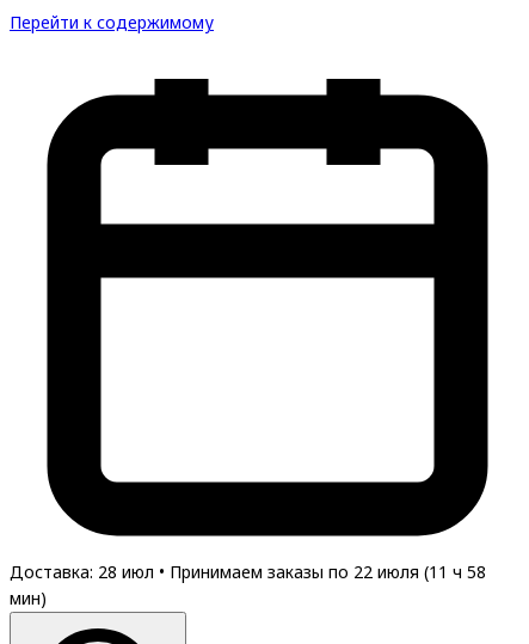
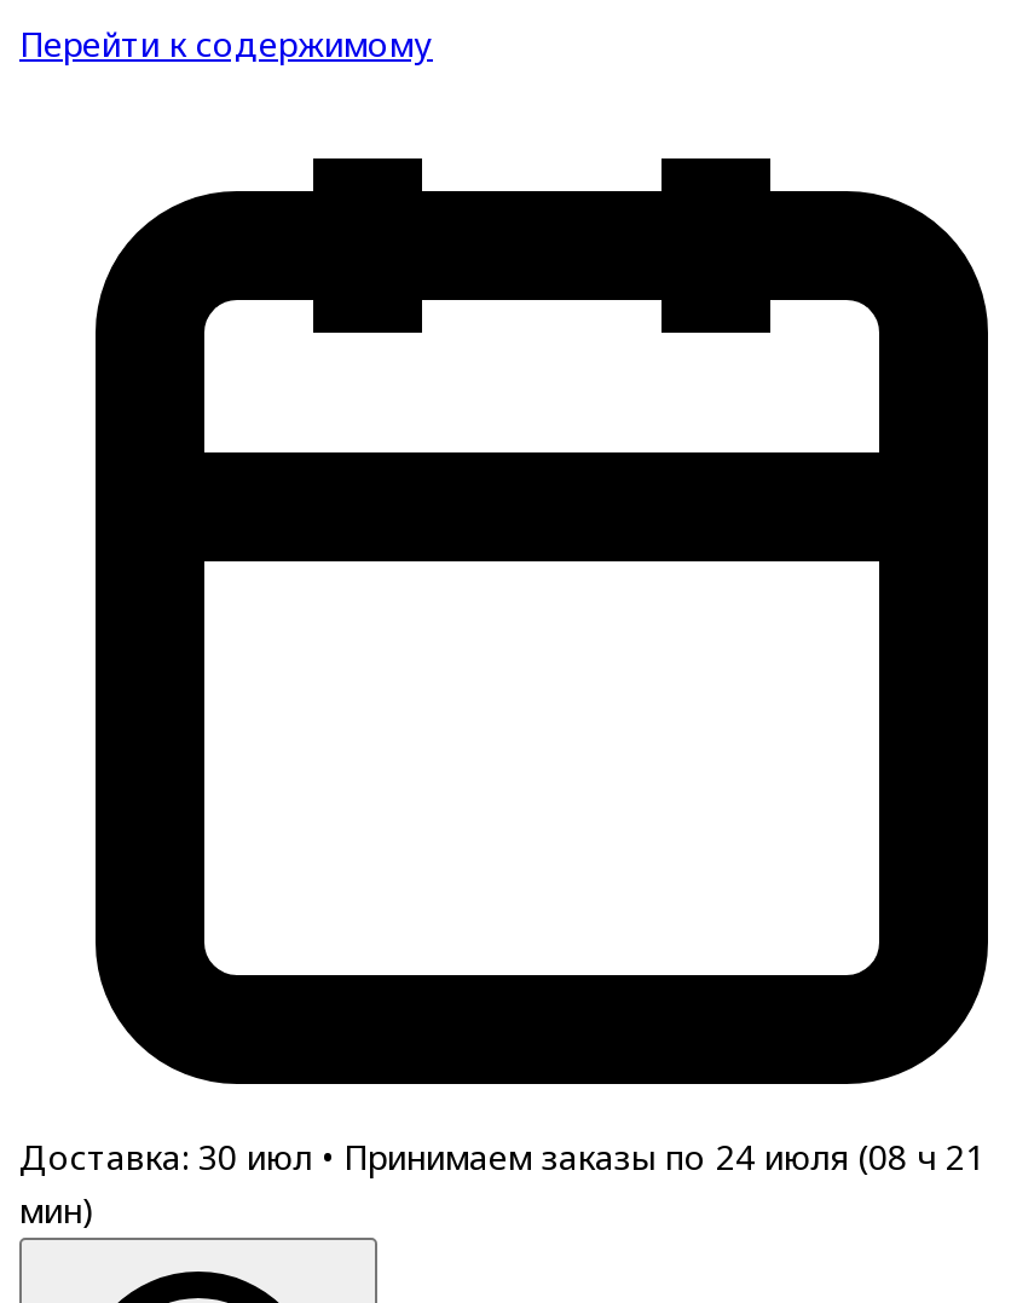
[10,560,486,583] Доставка: 28 июл • Принимаем заказы по 22 июля (11 ч 58 -> [19,1134,984,1180] Доставка: 30 июл • Принимаем заказы по 24 июля (08 ч 21

